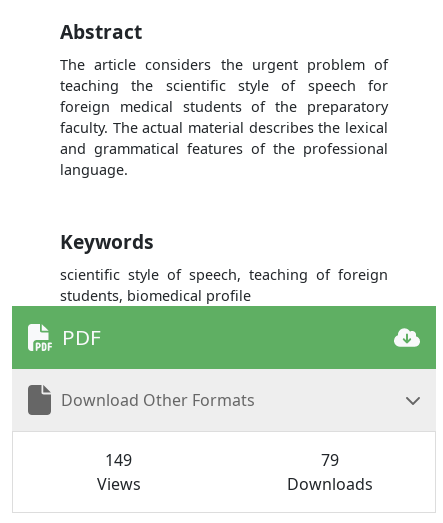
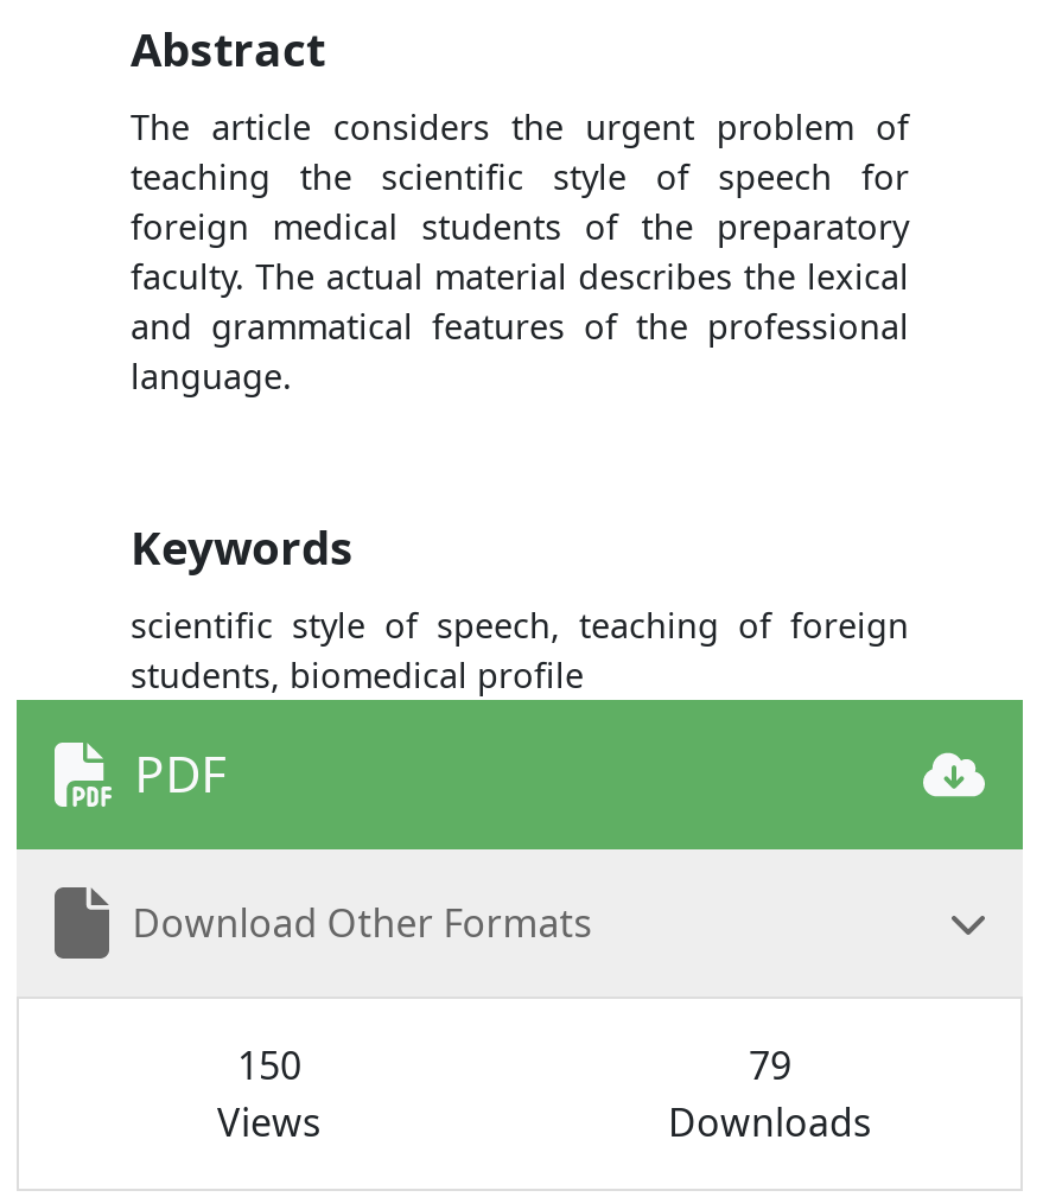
[105,449,132,471] 149 -> [237,1040,301,1092] 150

